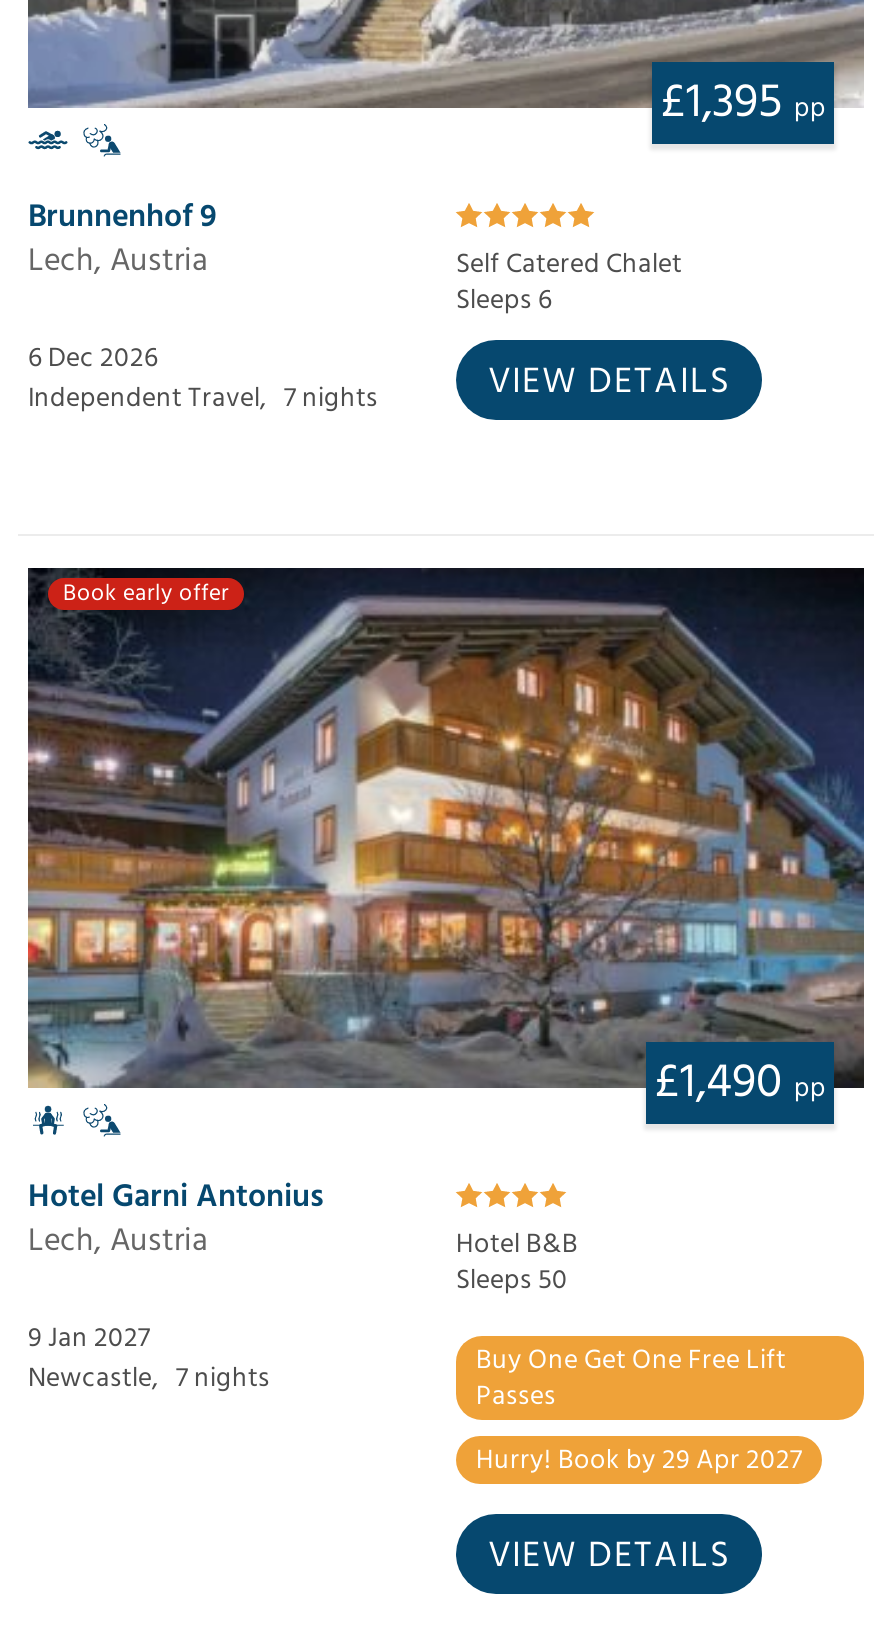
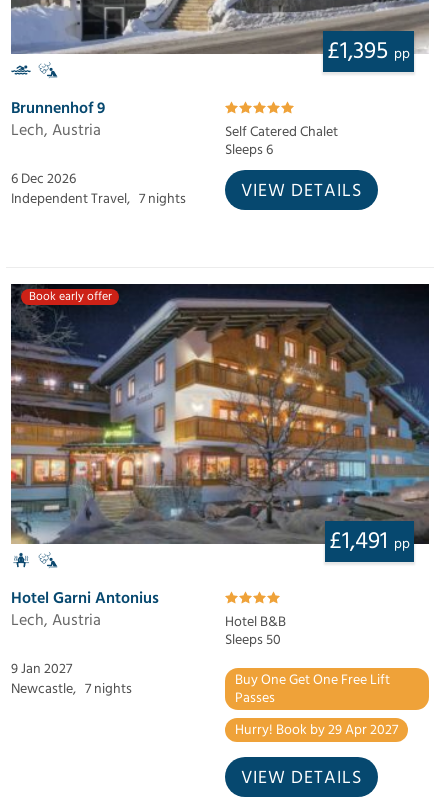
[654,1048,826,1116] £1,490 pp -> [329,524,410,558] £1,491 pp

